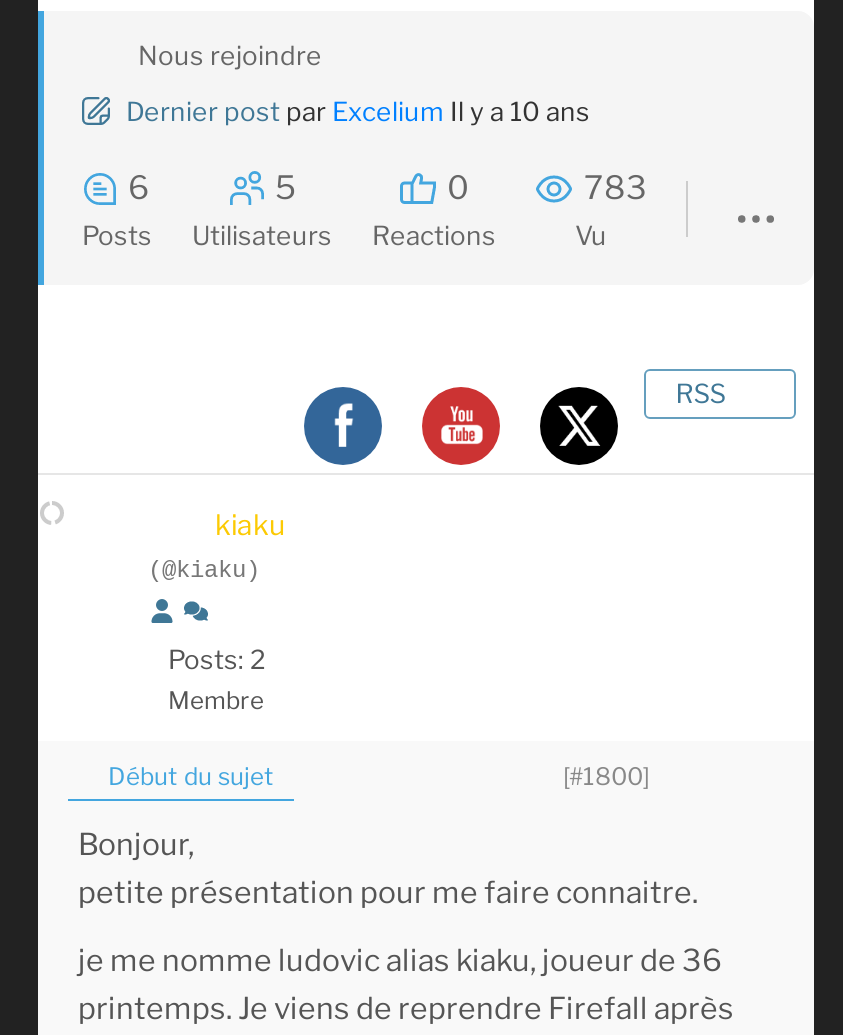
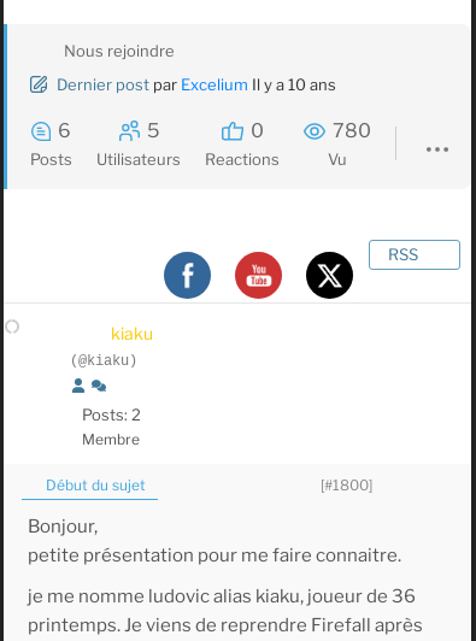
[584,168,646,206] 783 -> [333,119,371,142] 780

